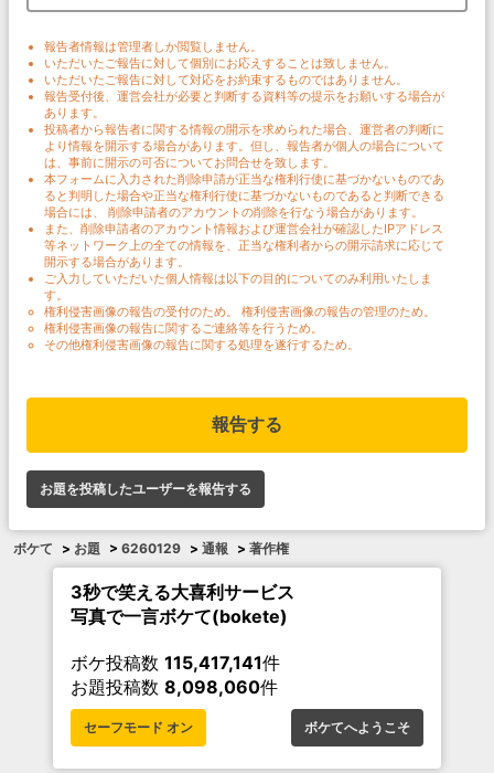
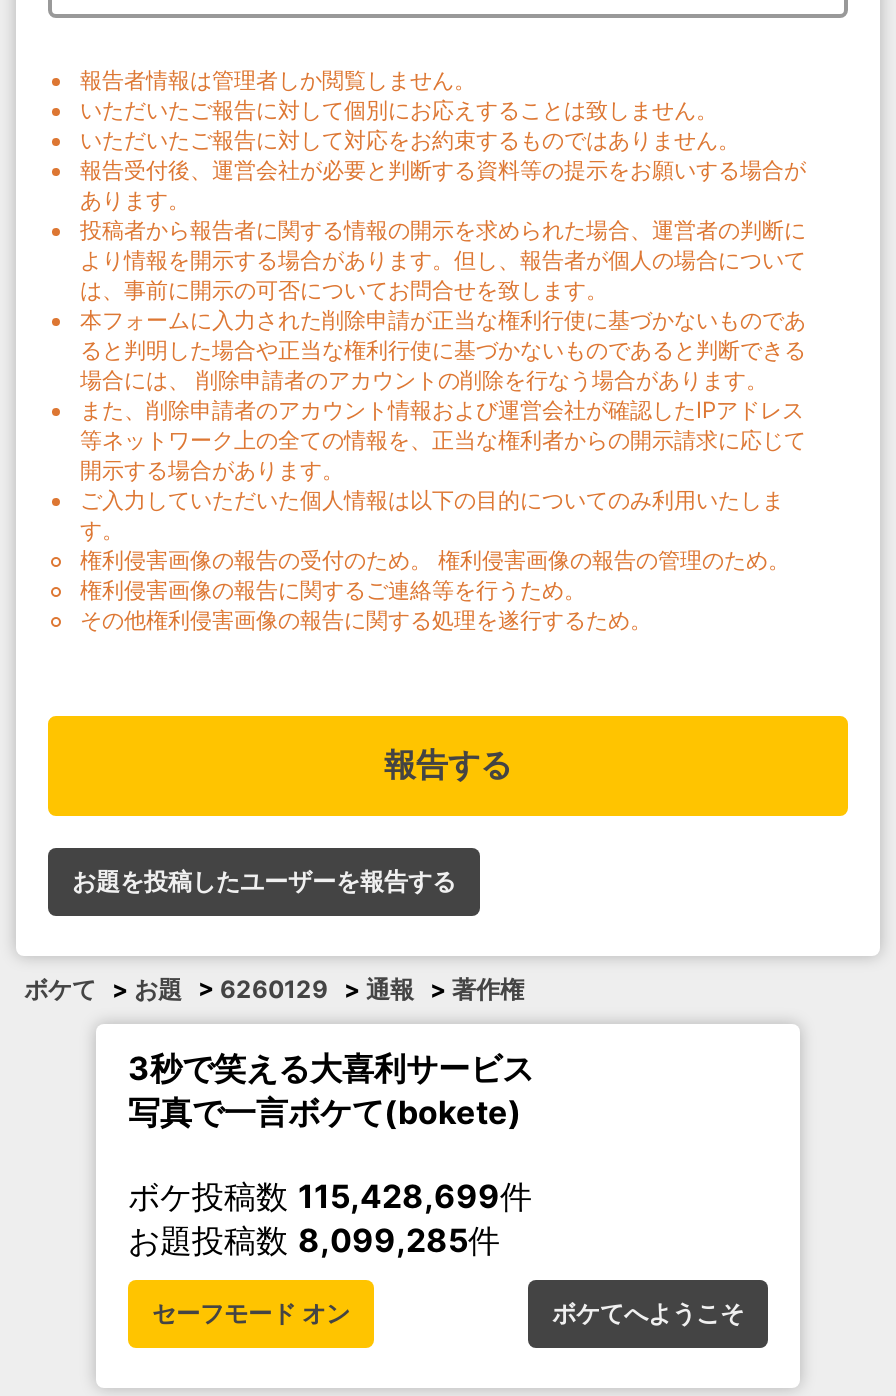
[71,651,280,674] ボケ投稿数115,417,141件 -> [128,1176,532,1216] ボケ投稿数115,428,699件
[71,676,278,698] お題投稿数8,098,060件 -> [128,1220,500,1260] お題投稿数8,099,285件

